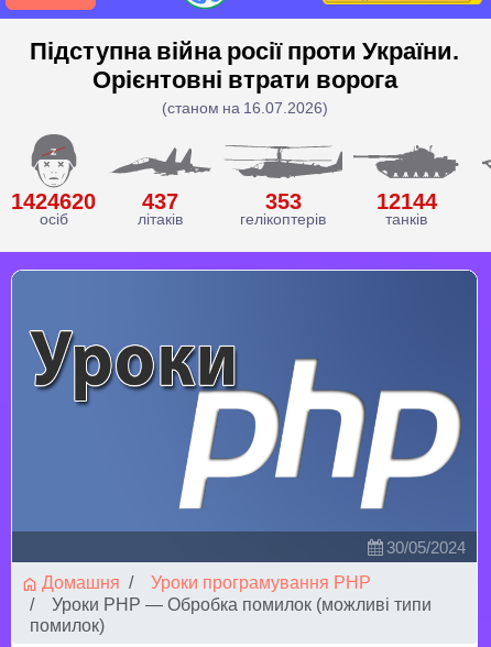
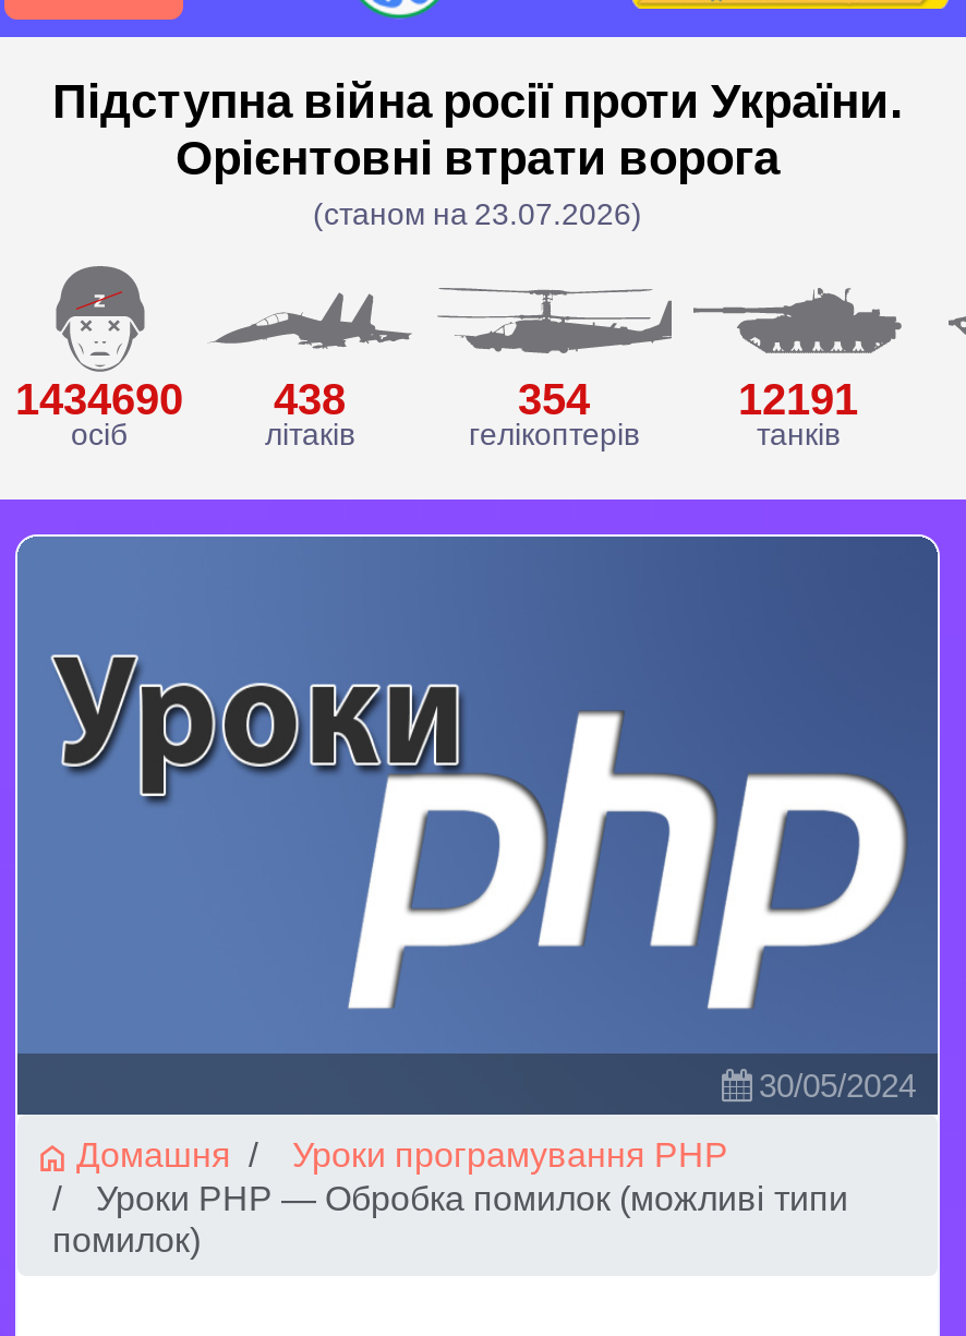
[161,97,328,118] (станом на 16.07.2026) -> [313,192,642,233] (станом на 23.07.2026)
[11,186,96,213] 1424620 -> [15,368,183,423] 1434690
[141,186,178,213] 437 -> [274,368,346,423] 438
[265,186,301,213] 353 -> [518,368,590,423] 354
[376,186,437,213] 12144 -> [738,368,858,423] 12191

